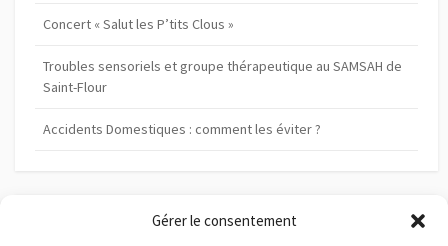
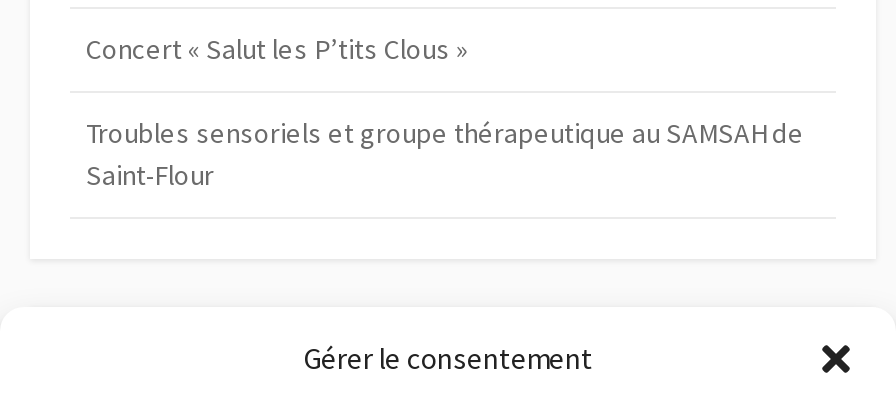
[43,120,321,138] Accidents Domestiques : comment les éviter ? -> none

